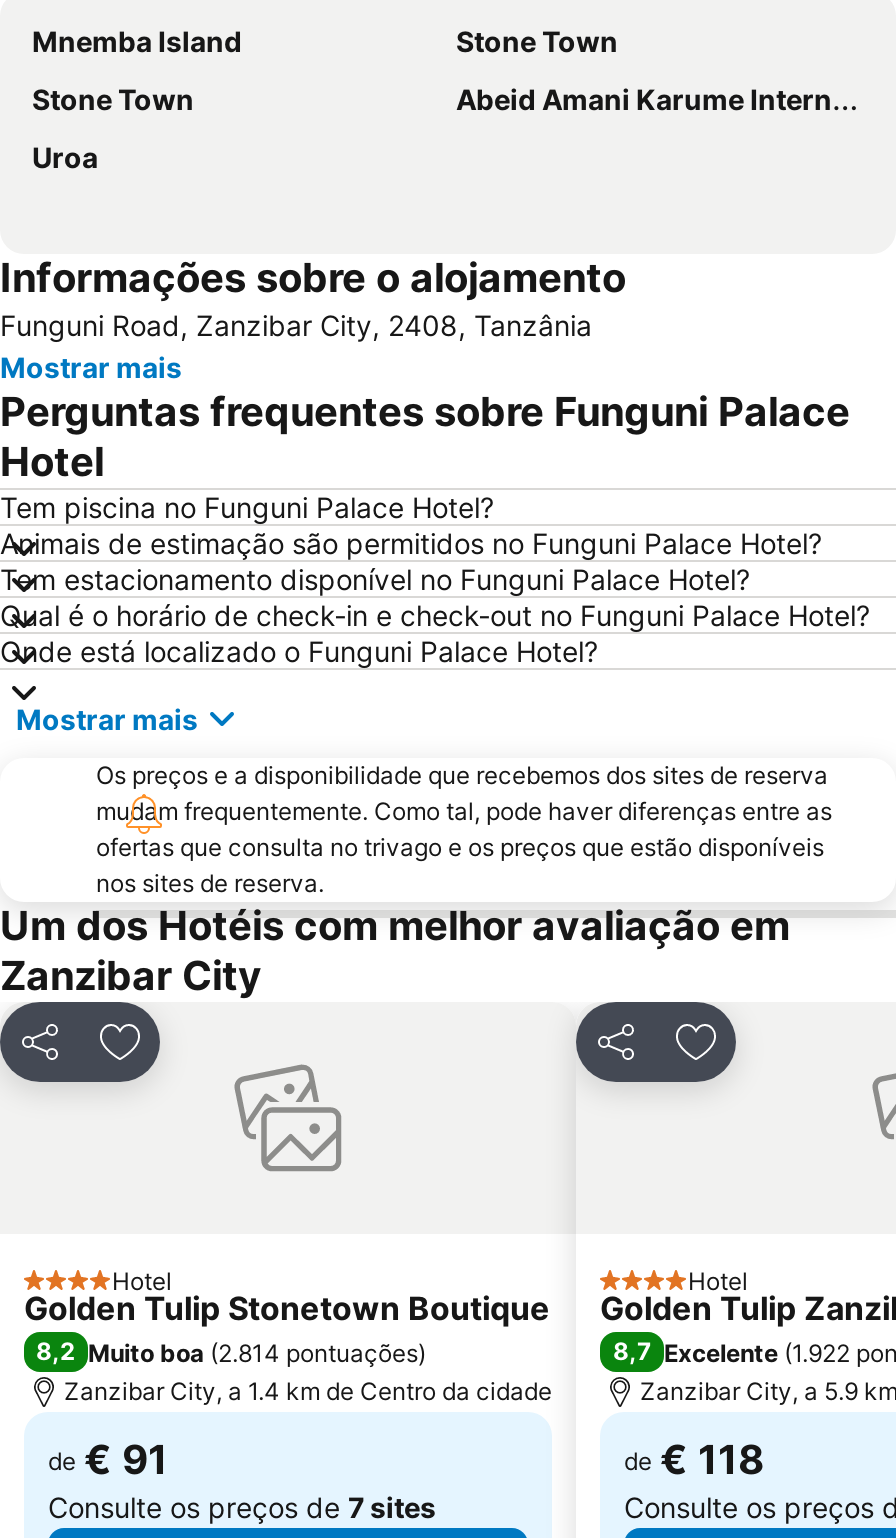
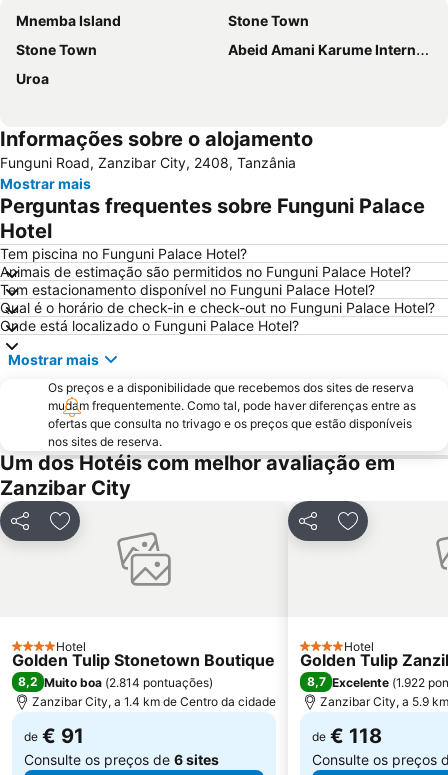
[48,1490,436,1524] Consulte os preços de 7 sites -> [24,751,219,768] Consulte os preços de 6 sites

